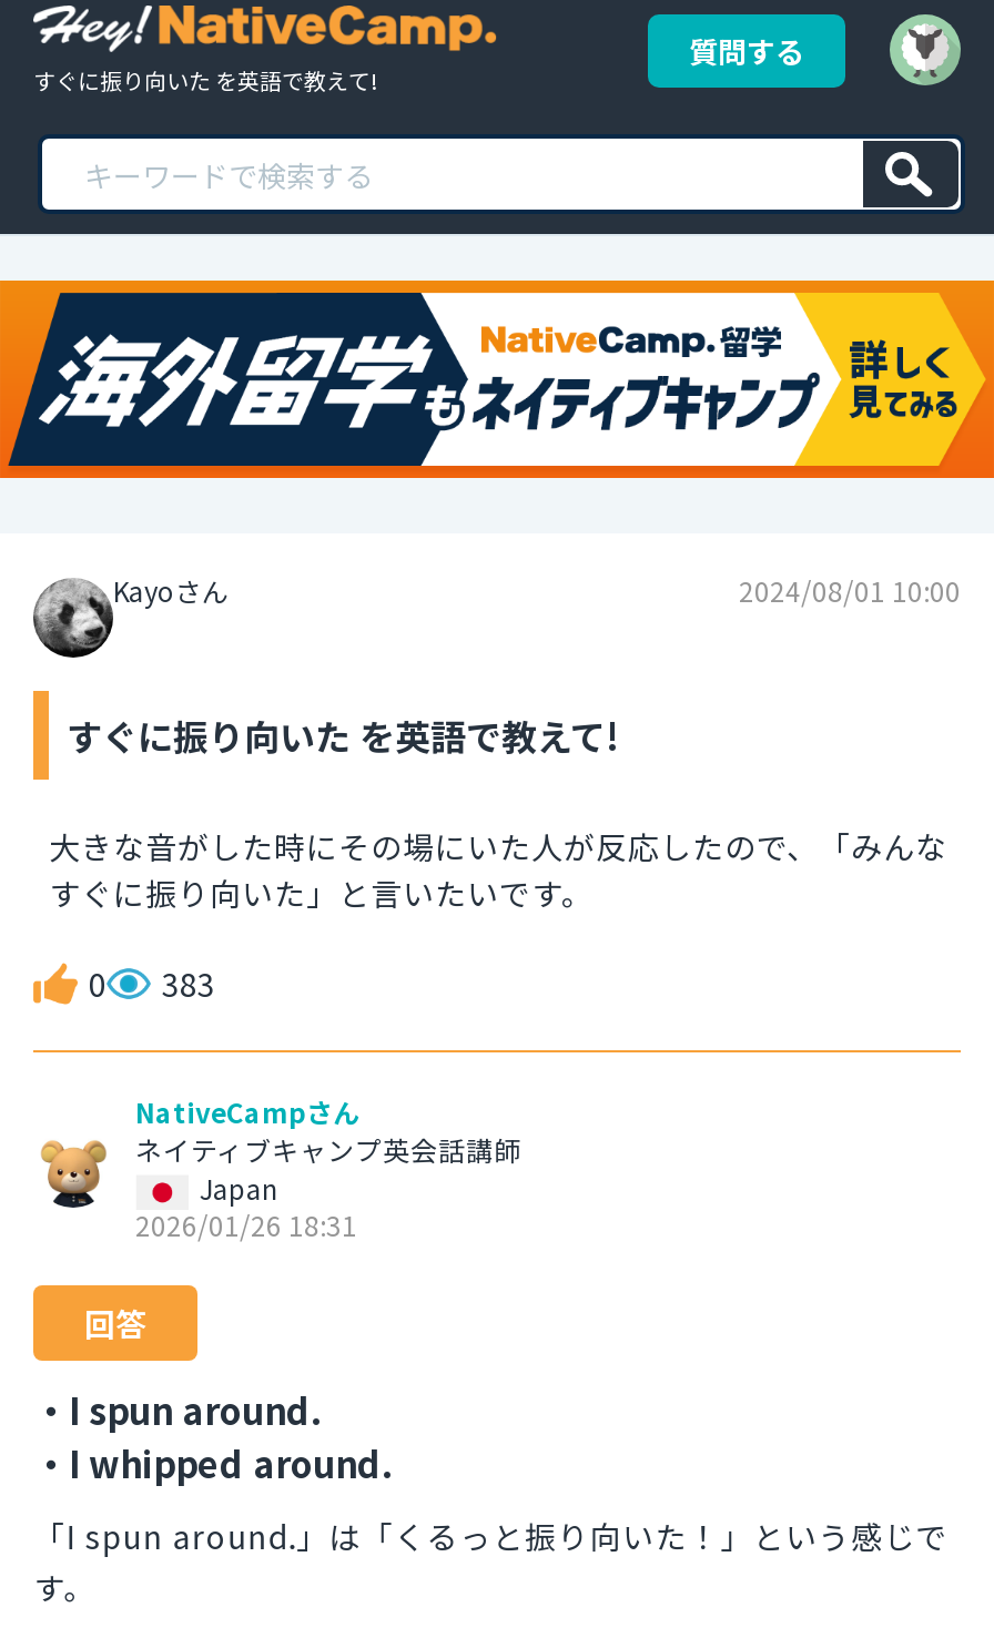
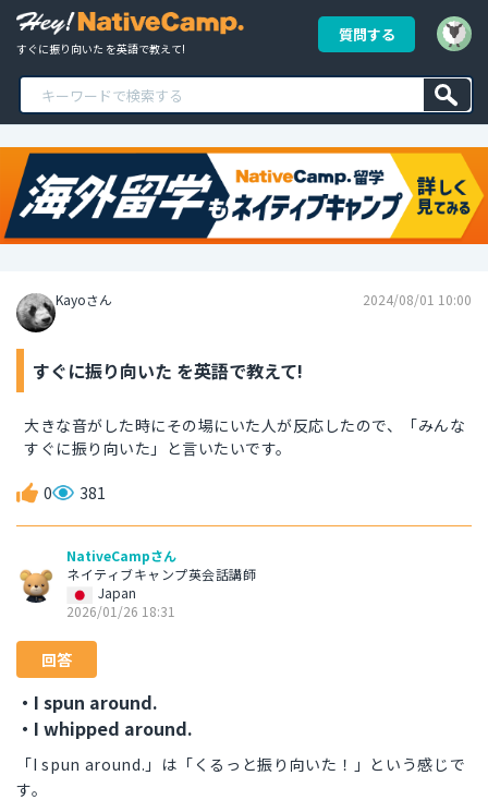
[89,963,215,1007] 0 383 -> [44,482,106,504] 0 381

